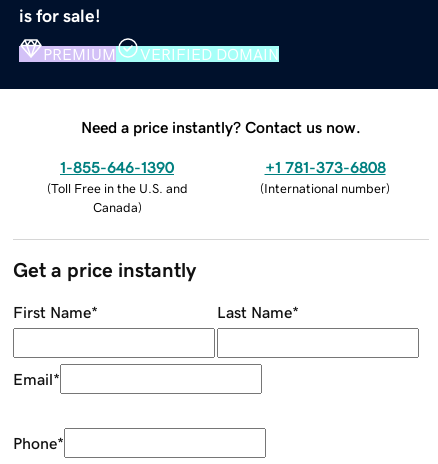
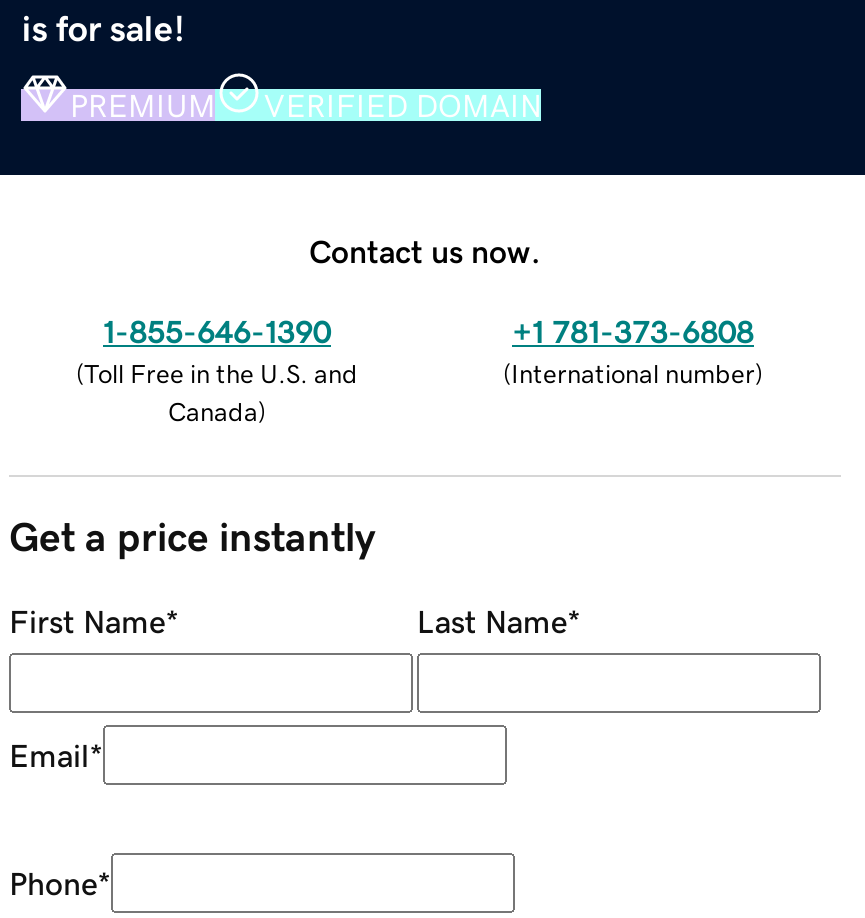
[81,119,361,135] Need a price instantly? Contact us now. -> [309,234,541,266] Contact us now.

